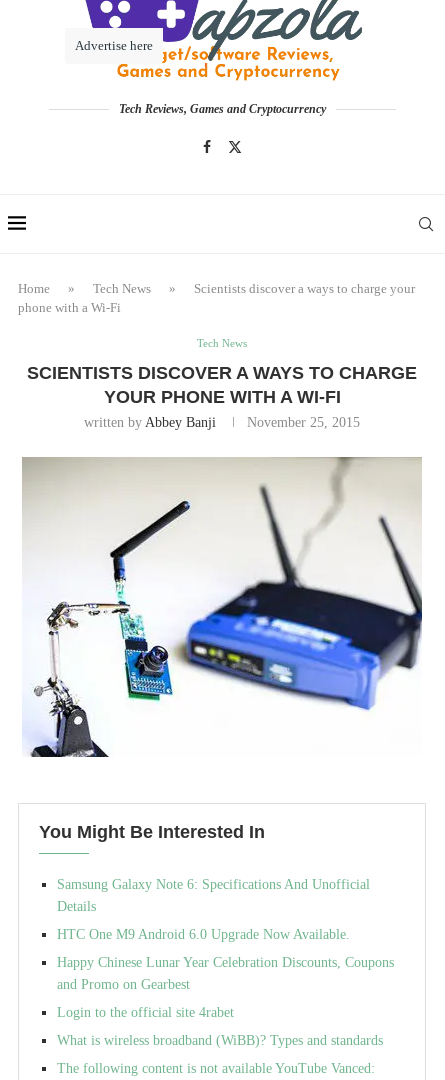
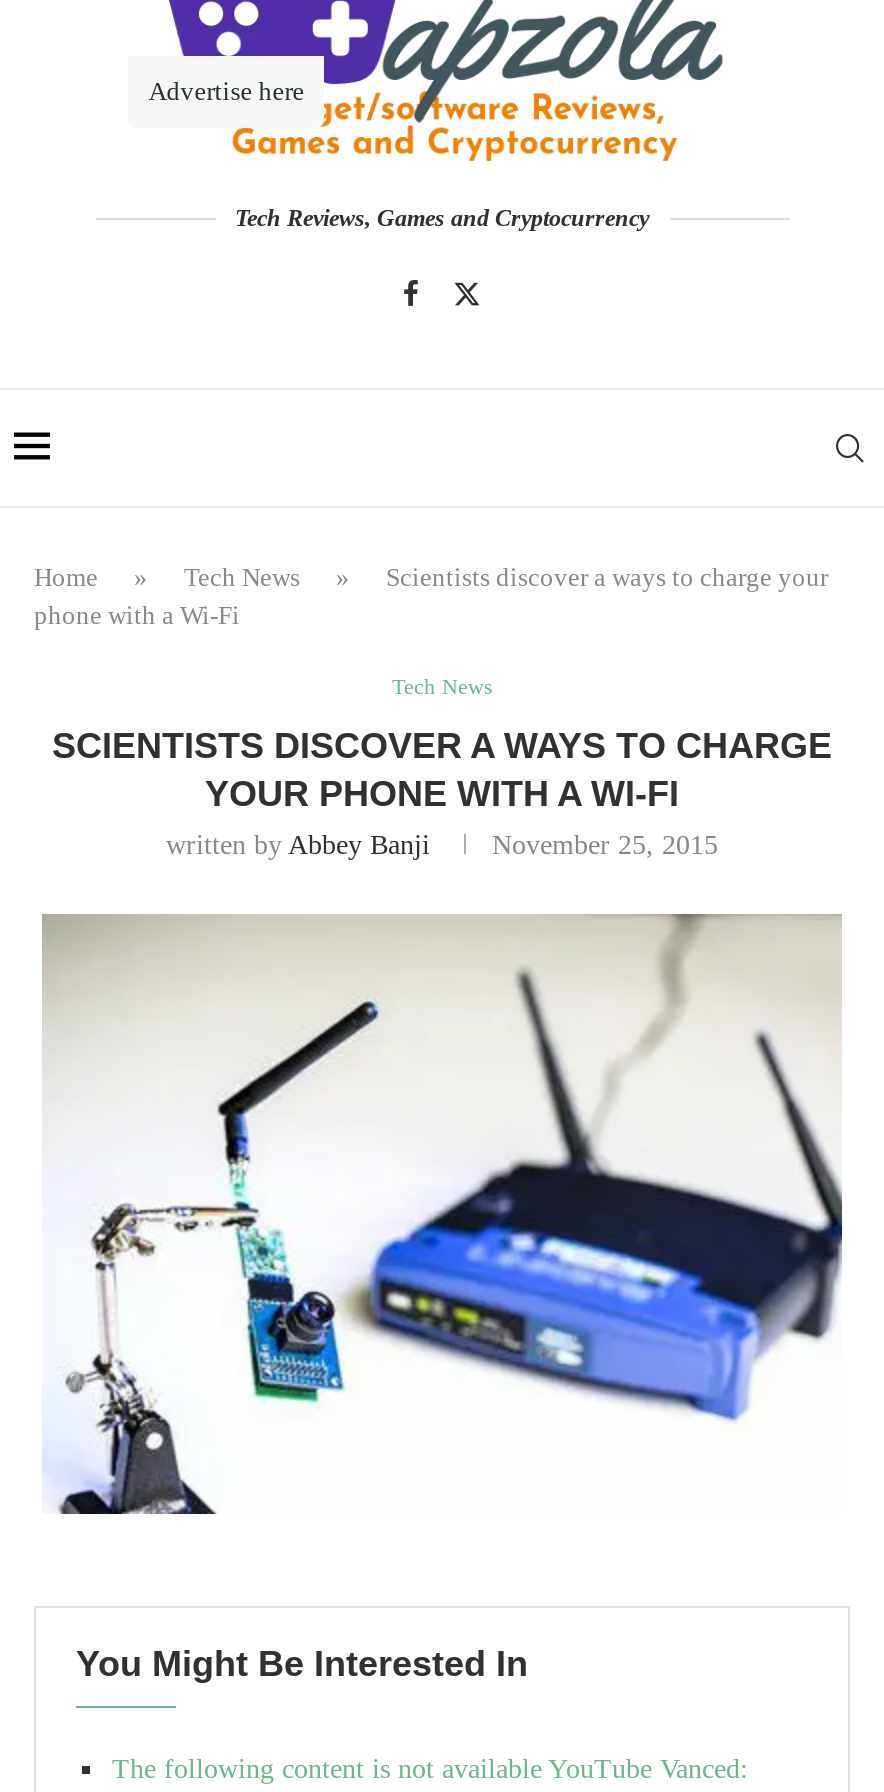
[57,877,394,1048] Samsung Galaxy Note 6: Specifications And Unofficial | Details | HTC One M9 Android 6.0 Upgrade Now Available. | Happy Chinese Lunar Year Celebration Discounts, Coupons | and Promo on Gearbest | Login to the official site 4rabet | What is wireless broadband (WiBB)? Types and standards -> none

